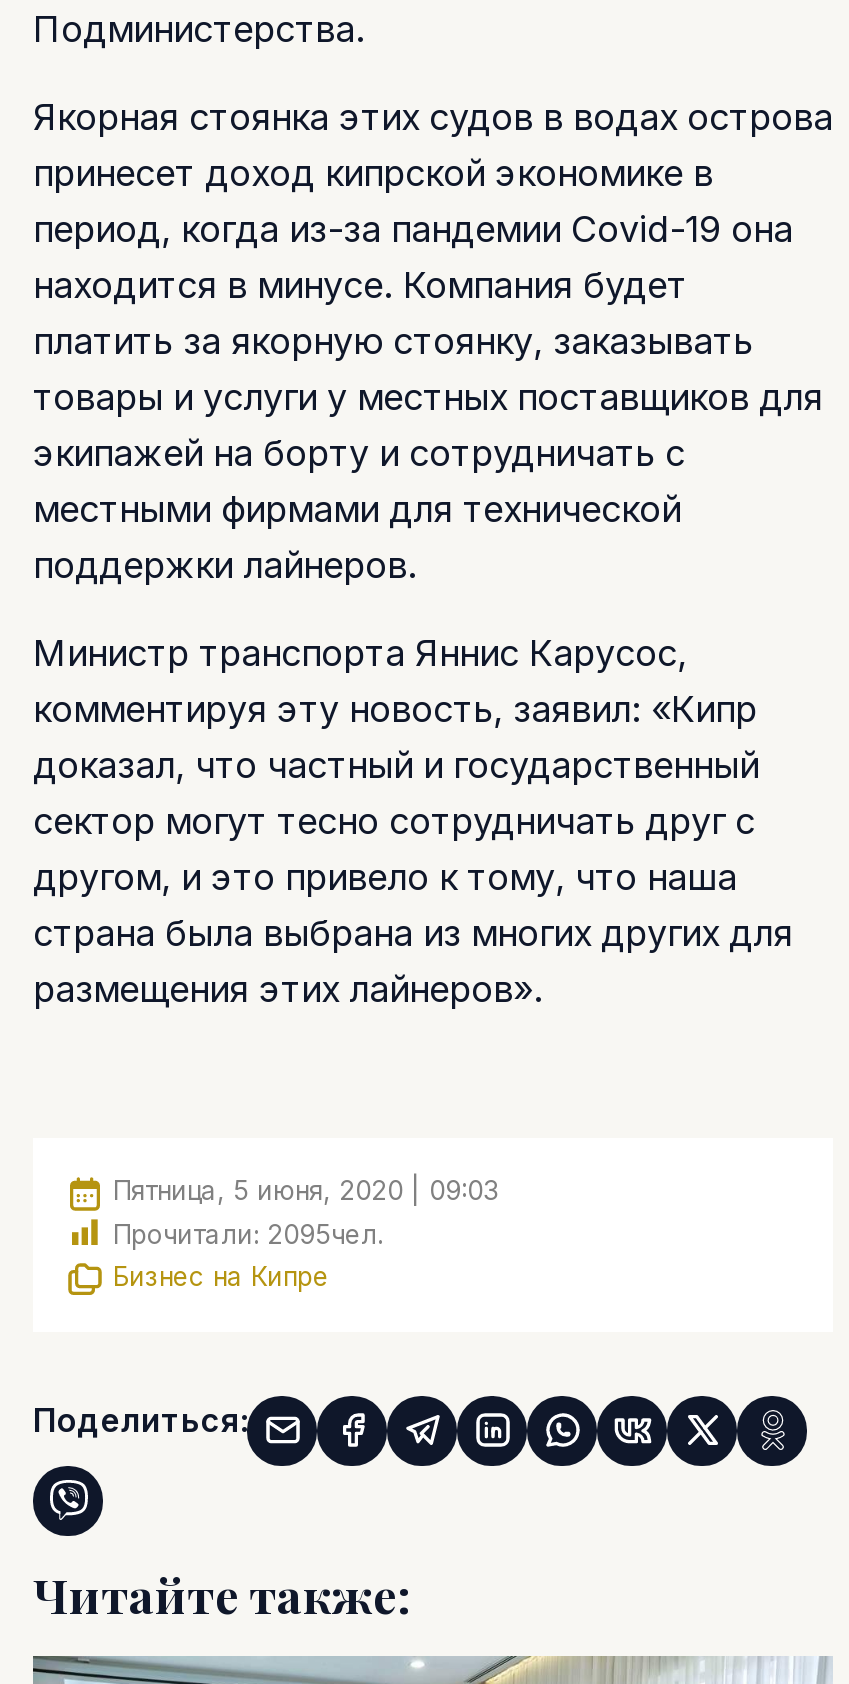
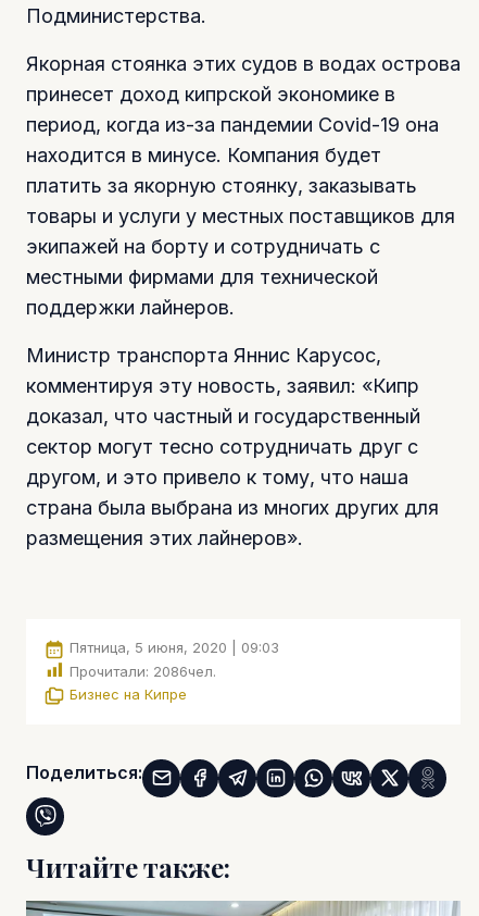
[113,1217,383,1249] Прочитали: 2095чел. -> [70,662,216,680] Прочитали: 2086чел.

